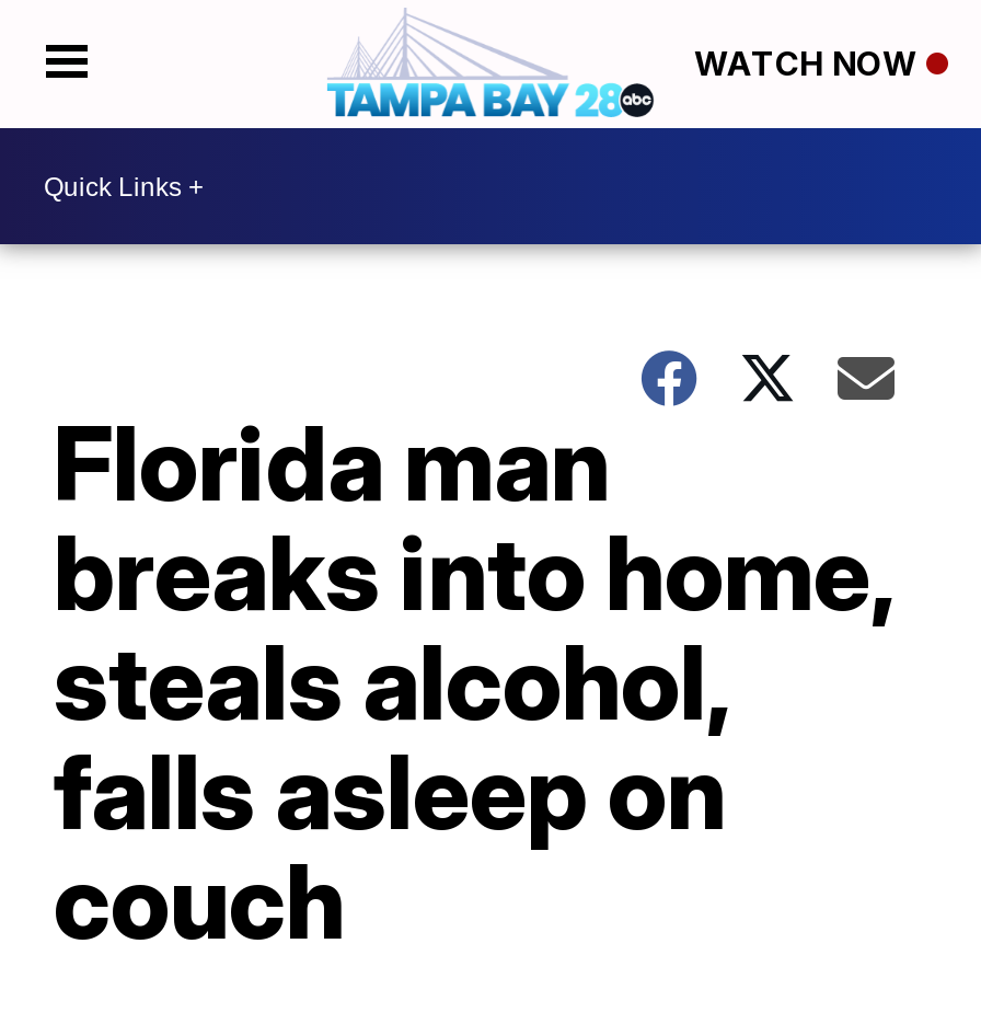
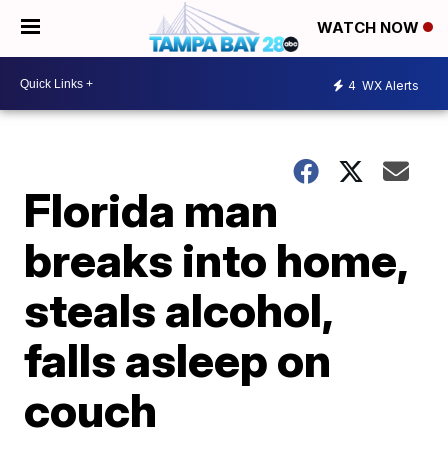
none -> [348,77,419,92] 4 WX Alerts

